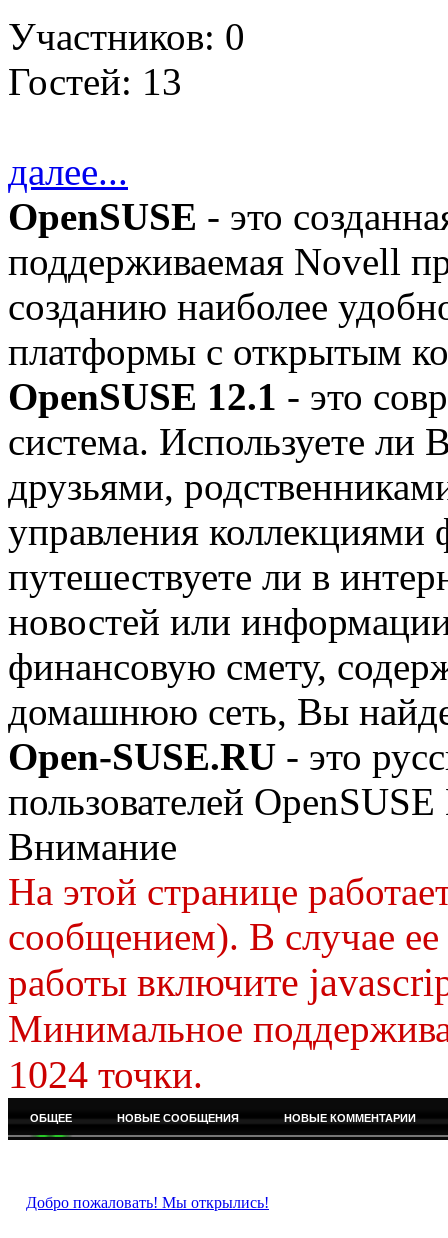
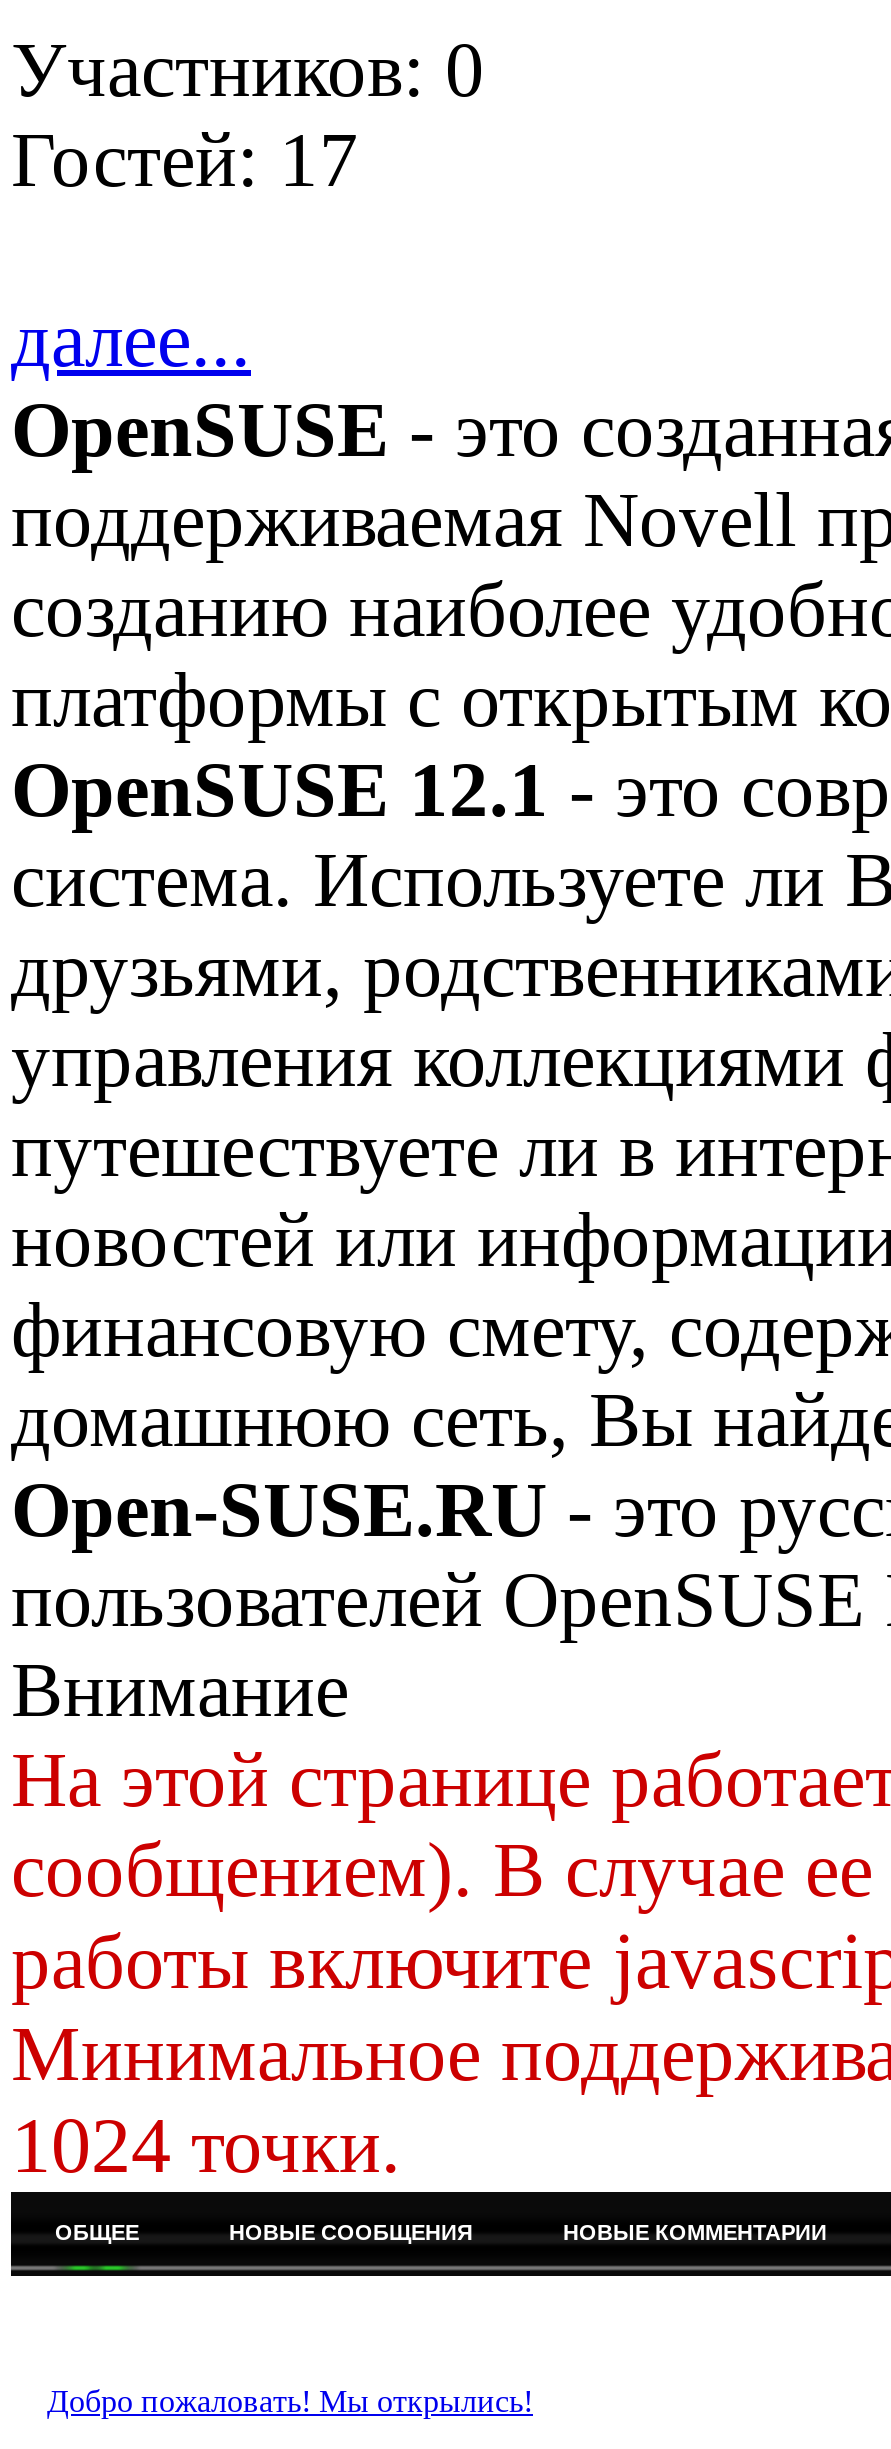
[8,60,182,103] Гостей: 13 -> [11,116,359,202] Гостей: 17

